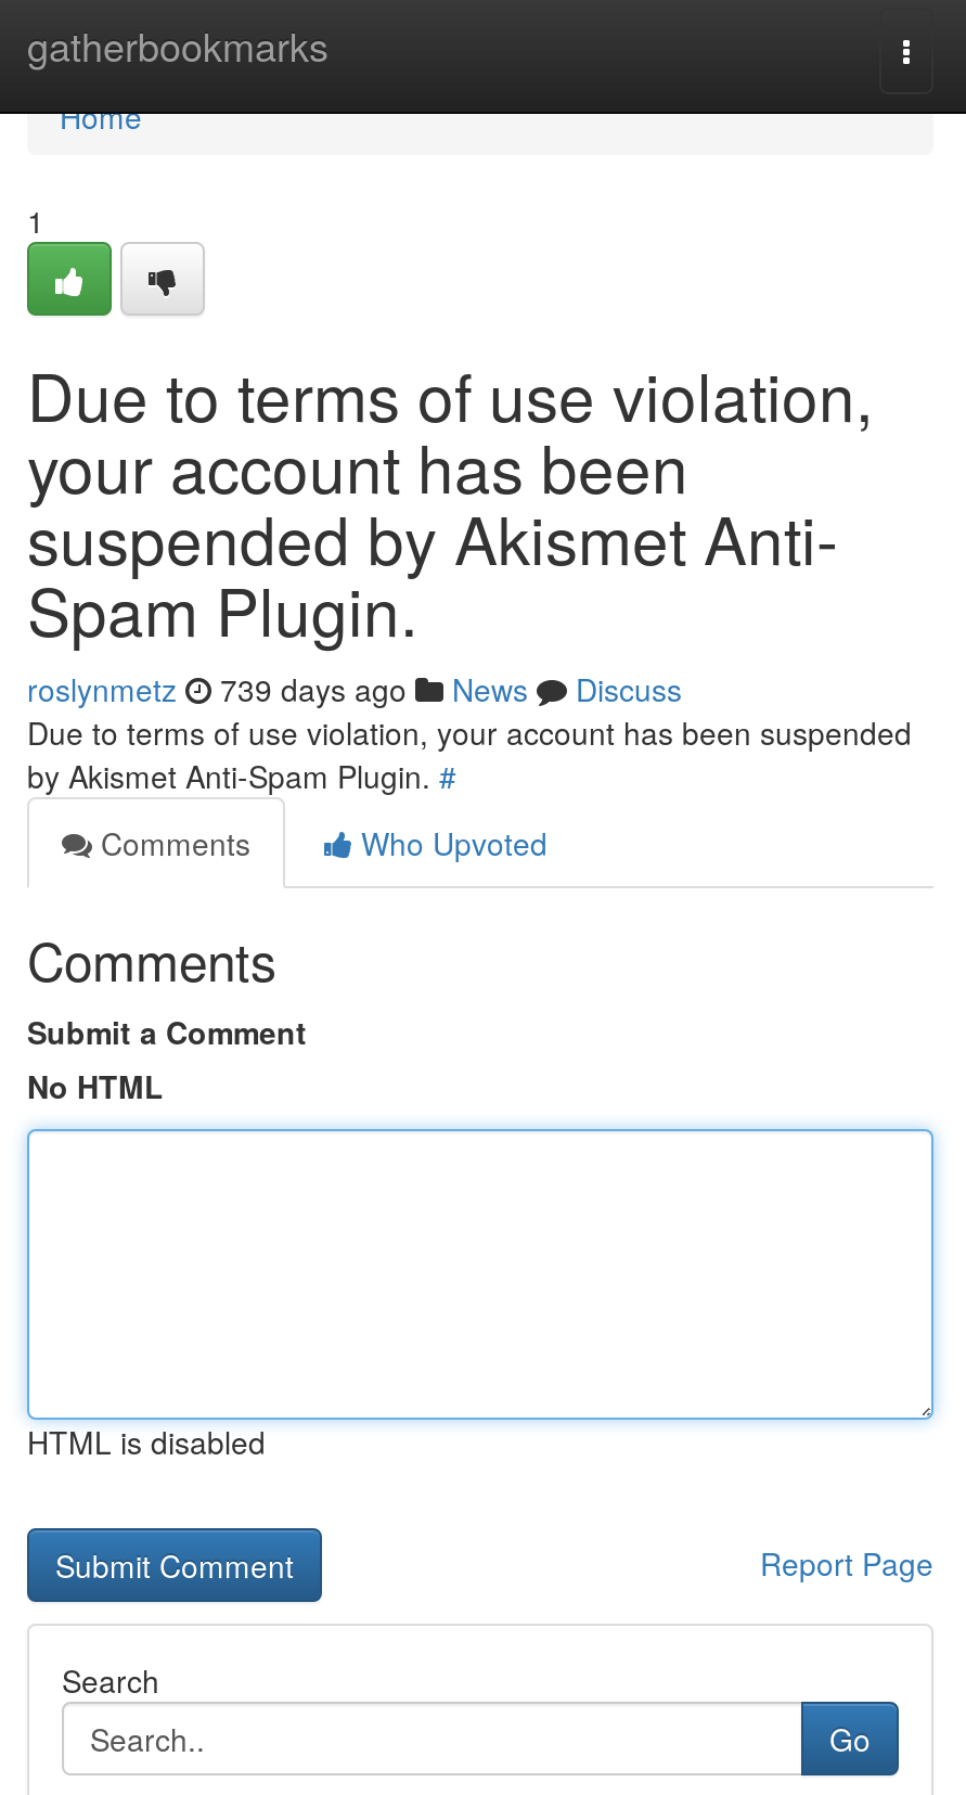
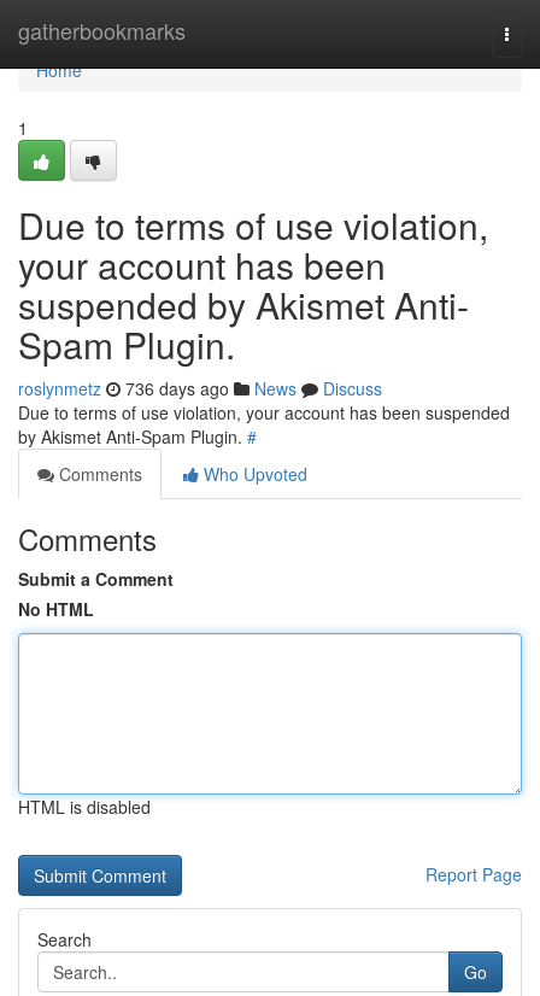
[27,667,682,710] roslynmetz 739 days ago News Discuss -> [18,376,382,400] roslynmetz 736 days ago News Discuss

